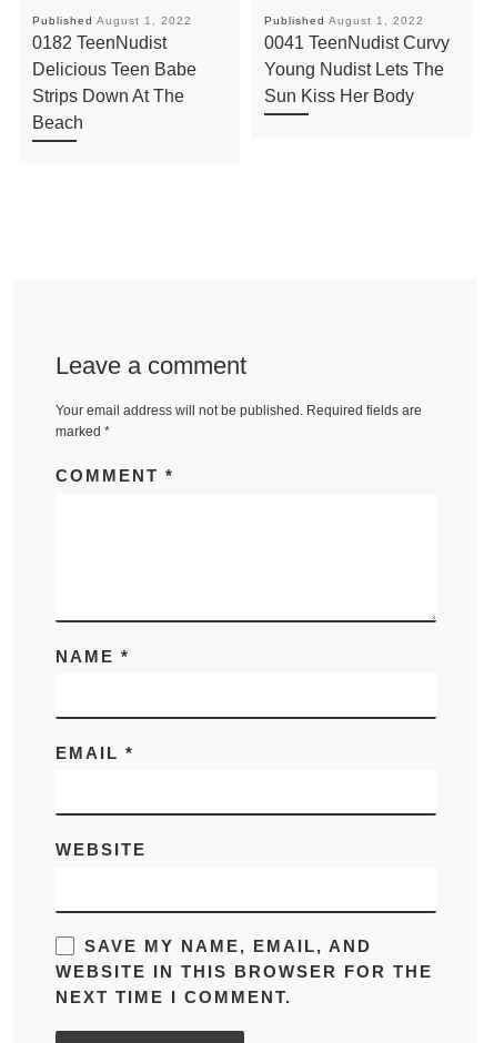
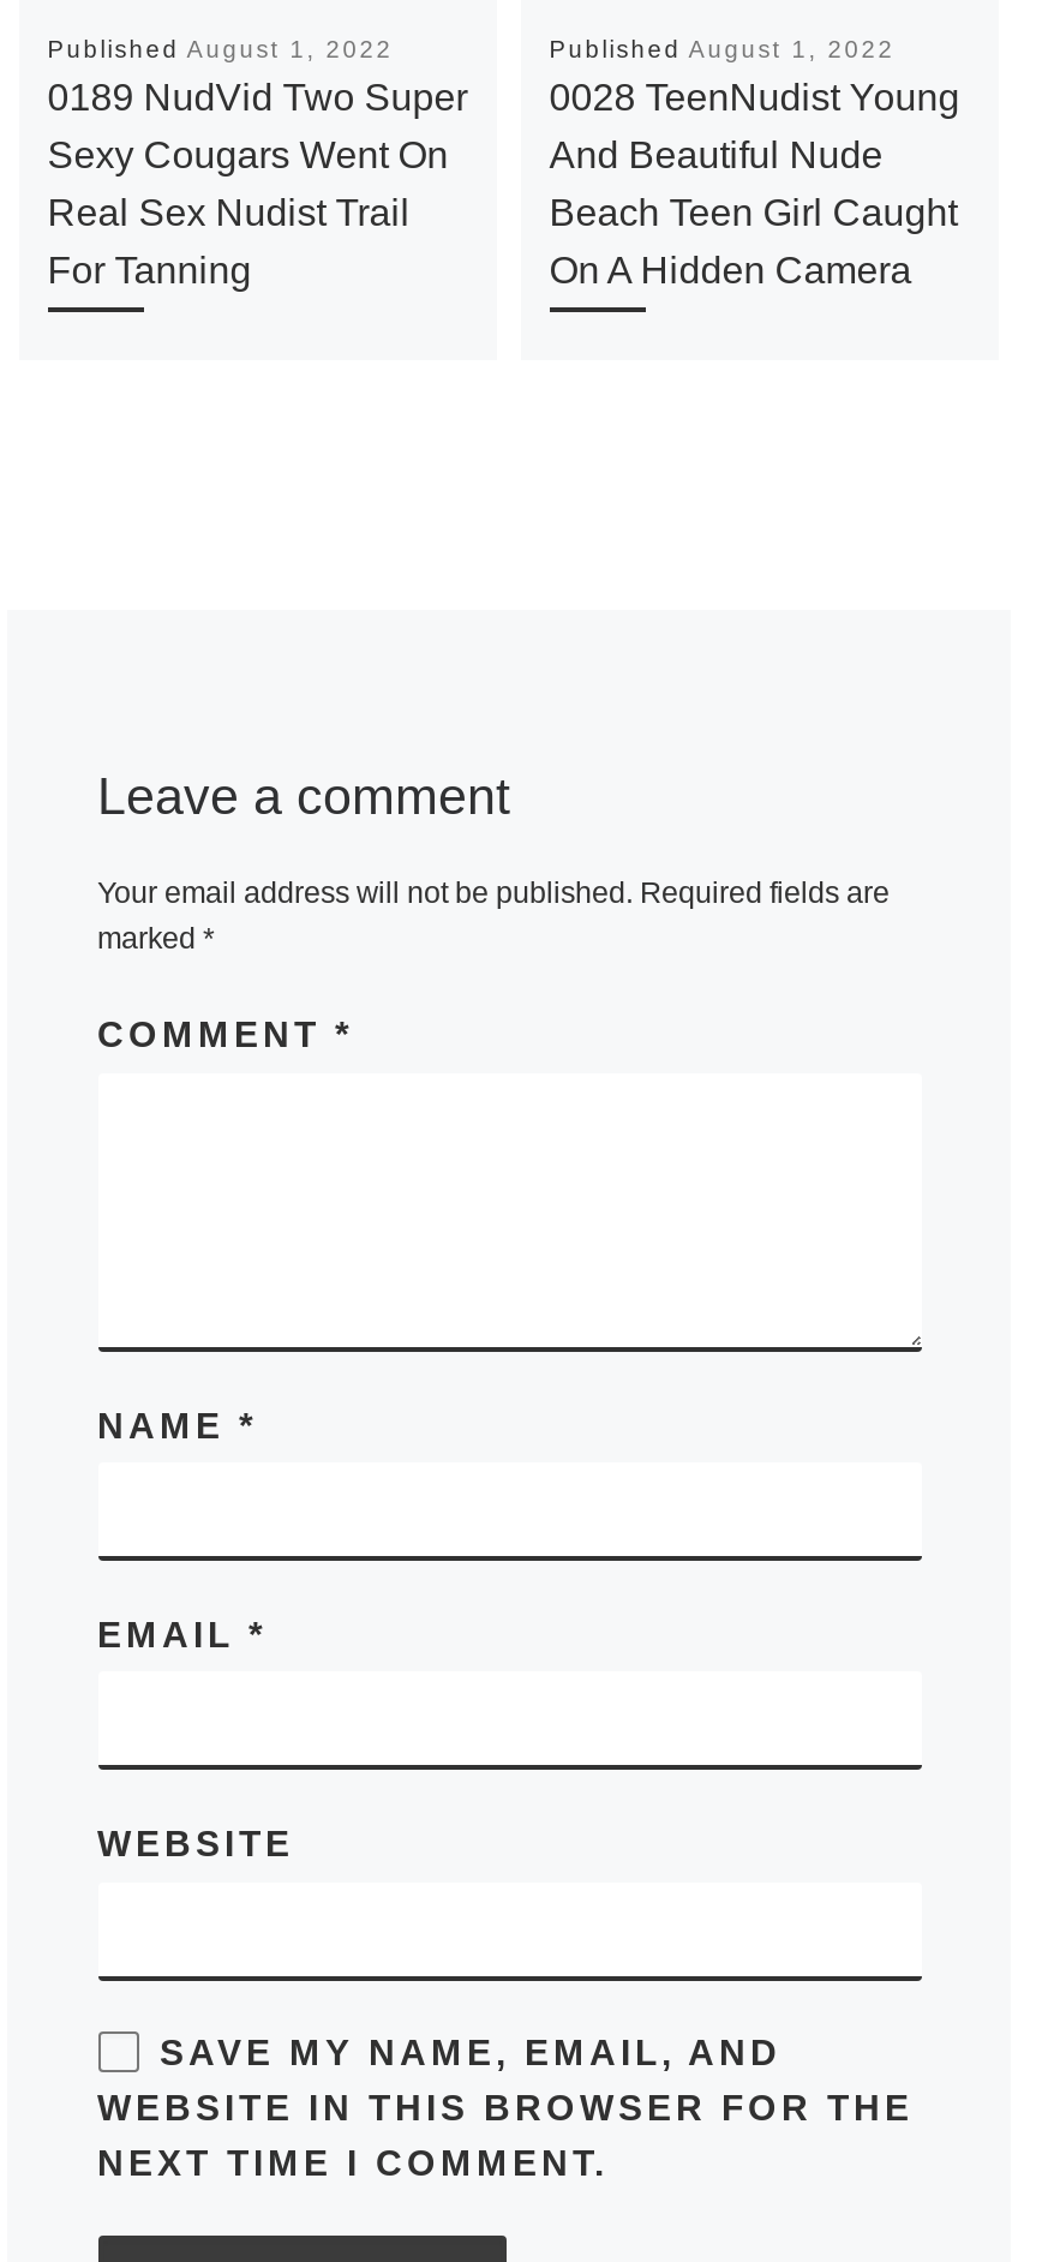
[32,32,196,132] 0182 TeenNudist | Delicious Teen Babe | Strips Down At The | Beach -> [47,73,467,290] 0189 NudVid Two Super | Sexy Cougars Went On | Real Sex Nudist Trail | For Tanning
[264,32,449,105] 0041 TeenNudist Curvy | Young Nudist Lets The | Sun Kiss Her Body -> [549,73,960,290] 0028 TeenNudist Young | And Beautiful Nude | Beach Teen Girl Caught | On A Hidden Camera

